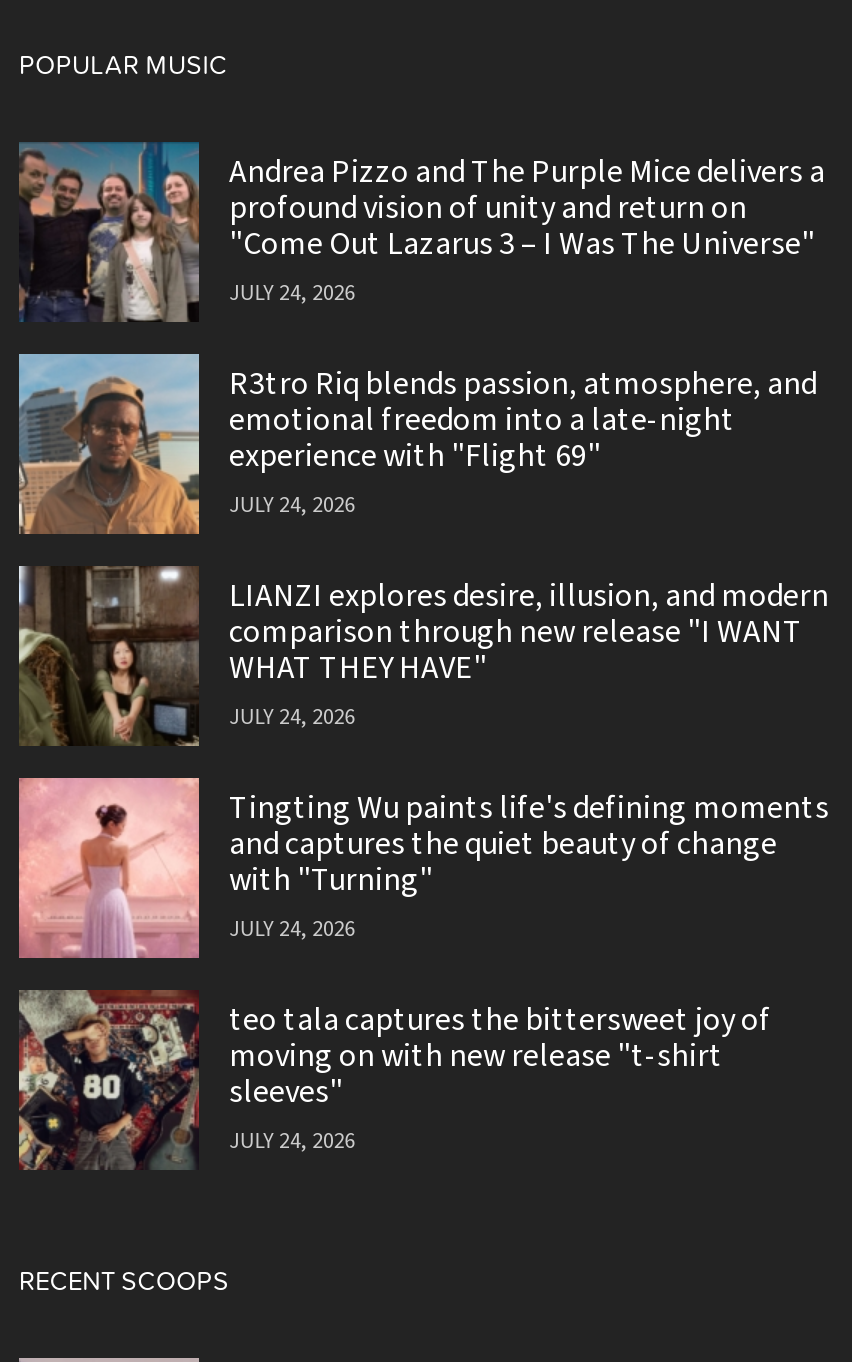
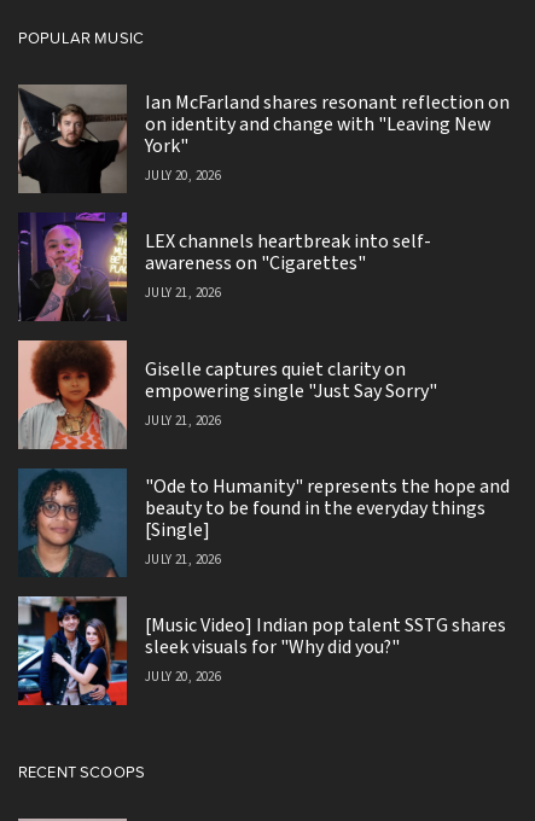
[19,142,825,322] [image] | Andrea Pizzo and The Purple Mice delivers a | profound vision of unity and return on | "Come Out Lazarus 3 – I Was The Universe" | JULY 24, 2026 -> [17,83,510,194] [image] | Ian McFarland shares resonant reflection on | on identity and change with "Leaving New | York" | JULY 20, 2026
[17,352,817,536] [image] | R3tro Riq blends passion, atmosphere, and | emotional freedom into a late-night | experience with "Flight 69" | JULY 24, 2026 -> [18,211,431,321] [image] | LEX channels heartbreak into self- | awareness on "Cigarettes" | JULY 21, 2026
[19,566,829,746] [image] | LIANZI explores desire, illusion, and modern | comparison through new release "I WANT | WHAT THEY HAVE" | JULY 24, 2026 -> [17,339,437,450] [image] | Giselle captures quiet clarity on | empowering single "Just Say Sorry" | JULY 21, 2026
[17,776,829,960] [image] | Tingting Wu paints life's defining moments | and captures the quiet beauty of change | with "Turning" | JULY 24, 2026 -> [18,468,510,577] [image] | "Ode to Humanity" represents the hope and | beauty to be found in the everyday things | [Single] | JULY 21, 2026
[17,990,771,1170] [image] | teo tala captures the bittersweet joy of | moving on with new release "t-shirt | sleeves" | JULY 24, 2026 -> [17,595,506,706] [image] | [Music Video] Indian pop talent SSTG shares | sleek visuals for "Why did you?" | JULY 20, 2026

